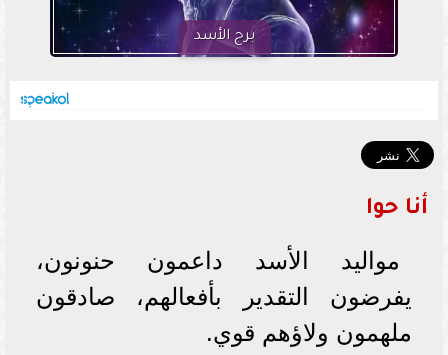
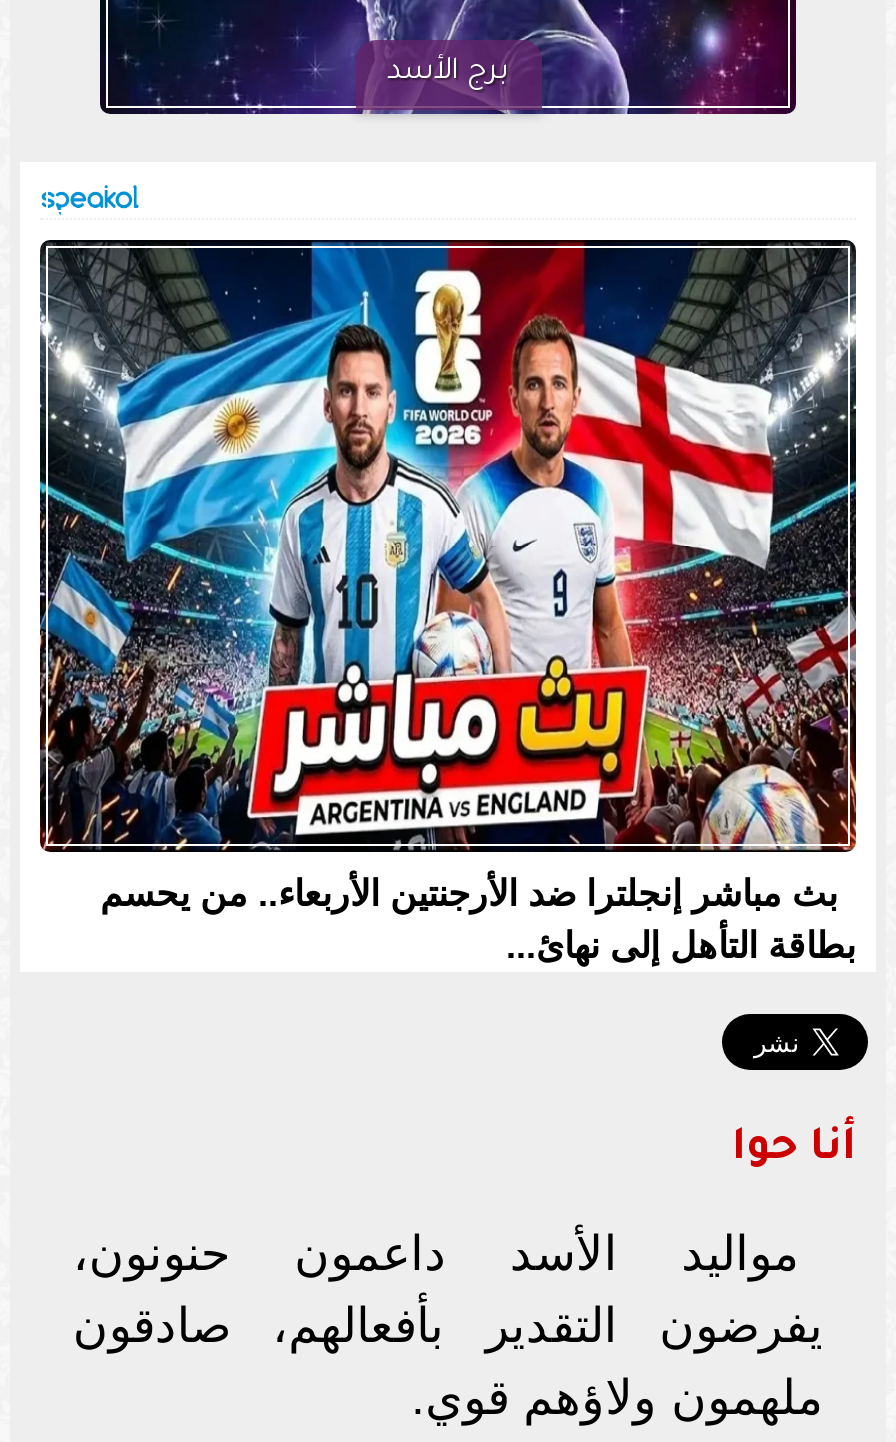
none -> [38,238,858,965] [image] | بث مباشر إنجلترا ضد الأرجنتين الأربعاء.. من يحسم | بطاقة التأهل إلى نهائ...

